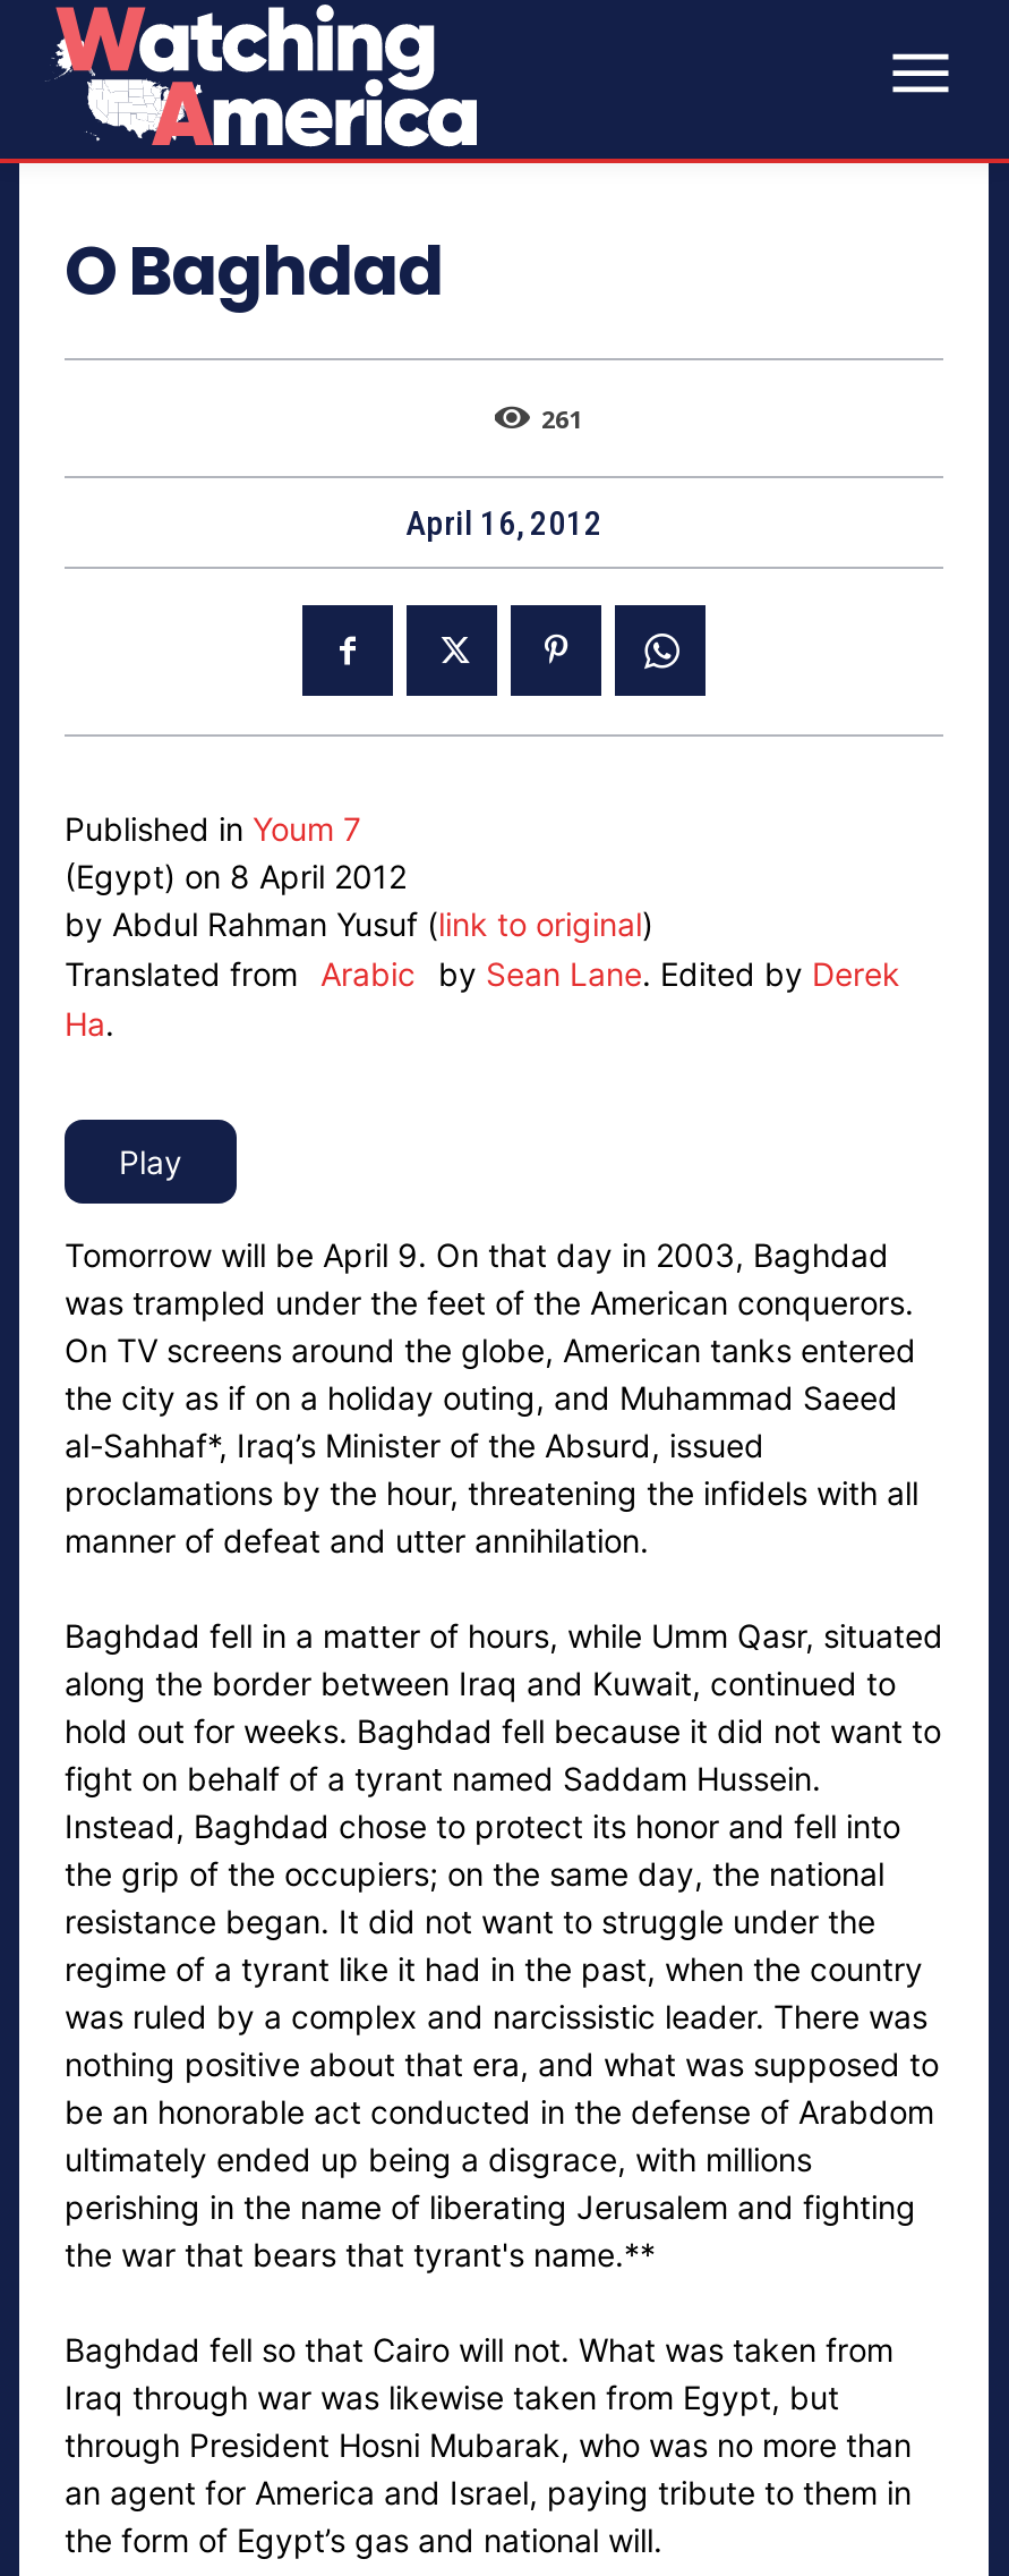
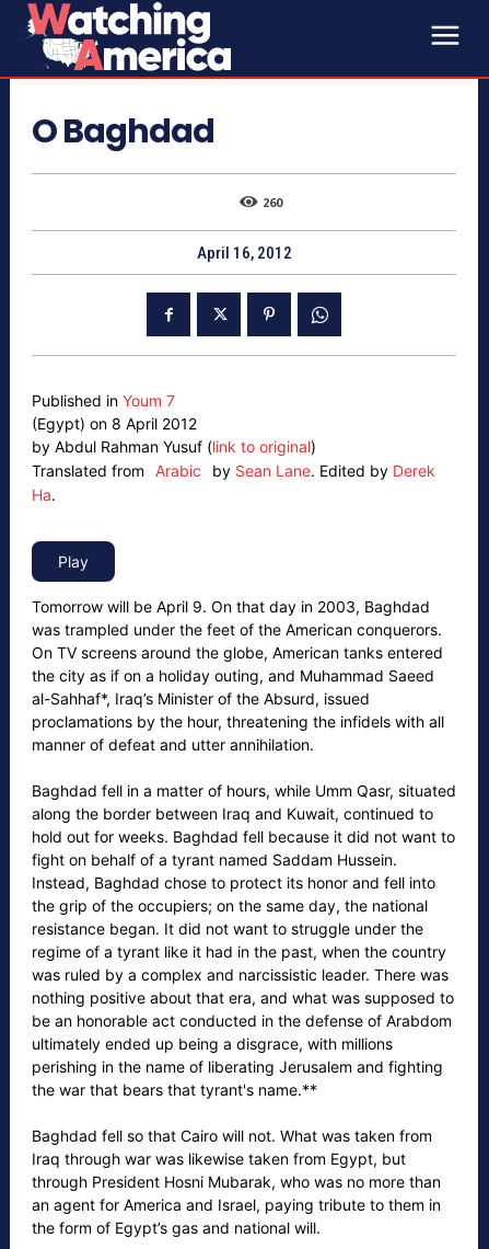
[541,401,582,435] 261 -> [262,194,282,210] 260

